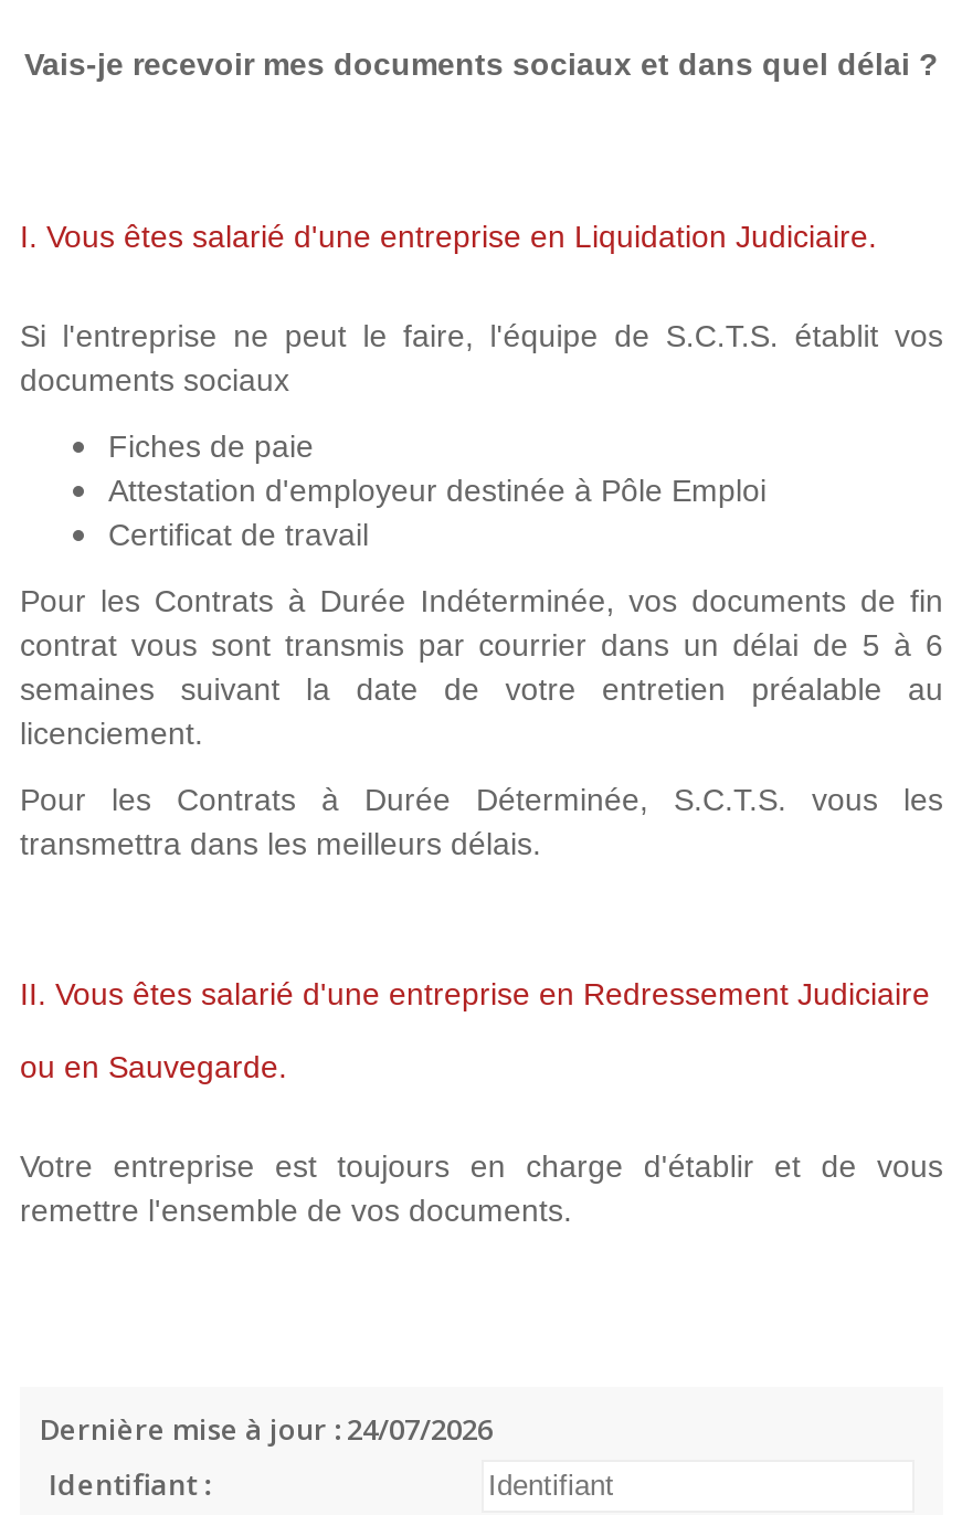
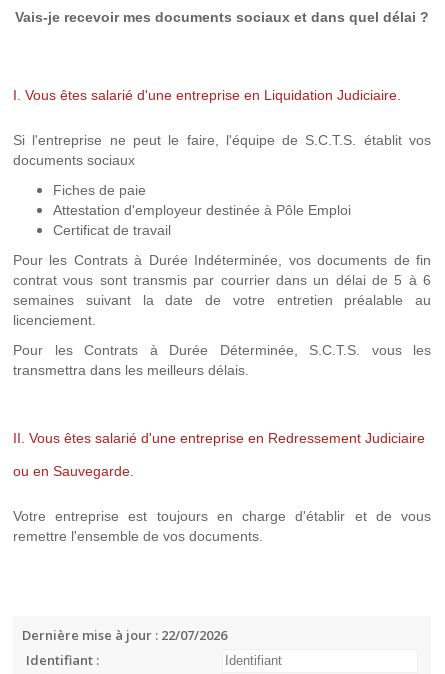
[40,1409,493,1449] Dernière mise à jour : 24/07/2026 -> [22,626,227,644] Dernière mise à jour : 22/07/2026

